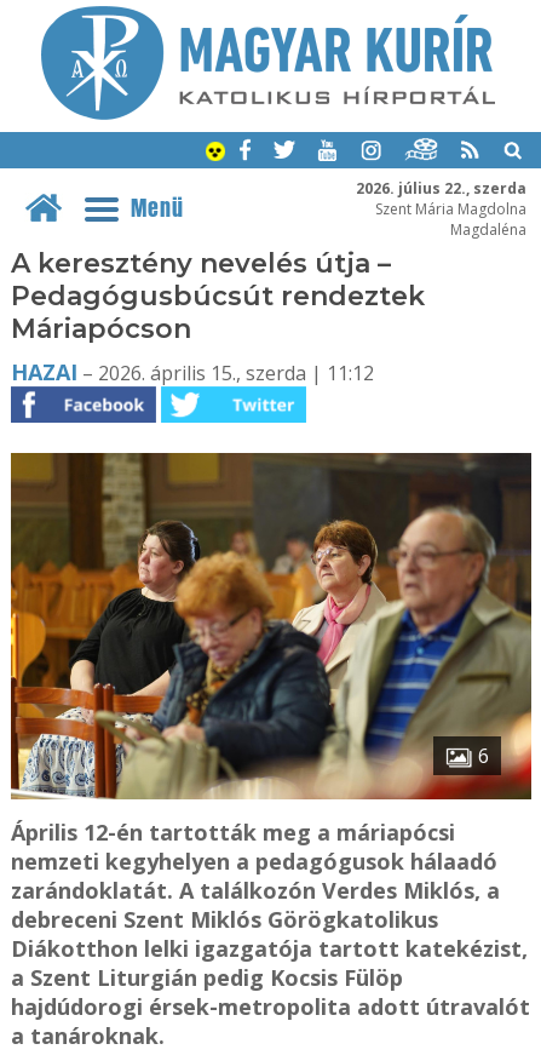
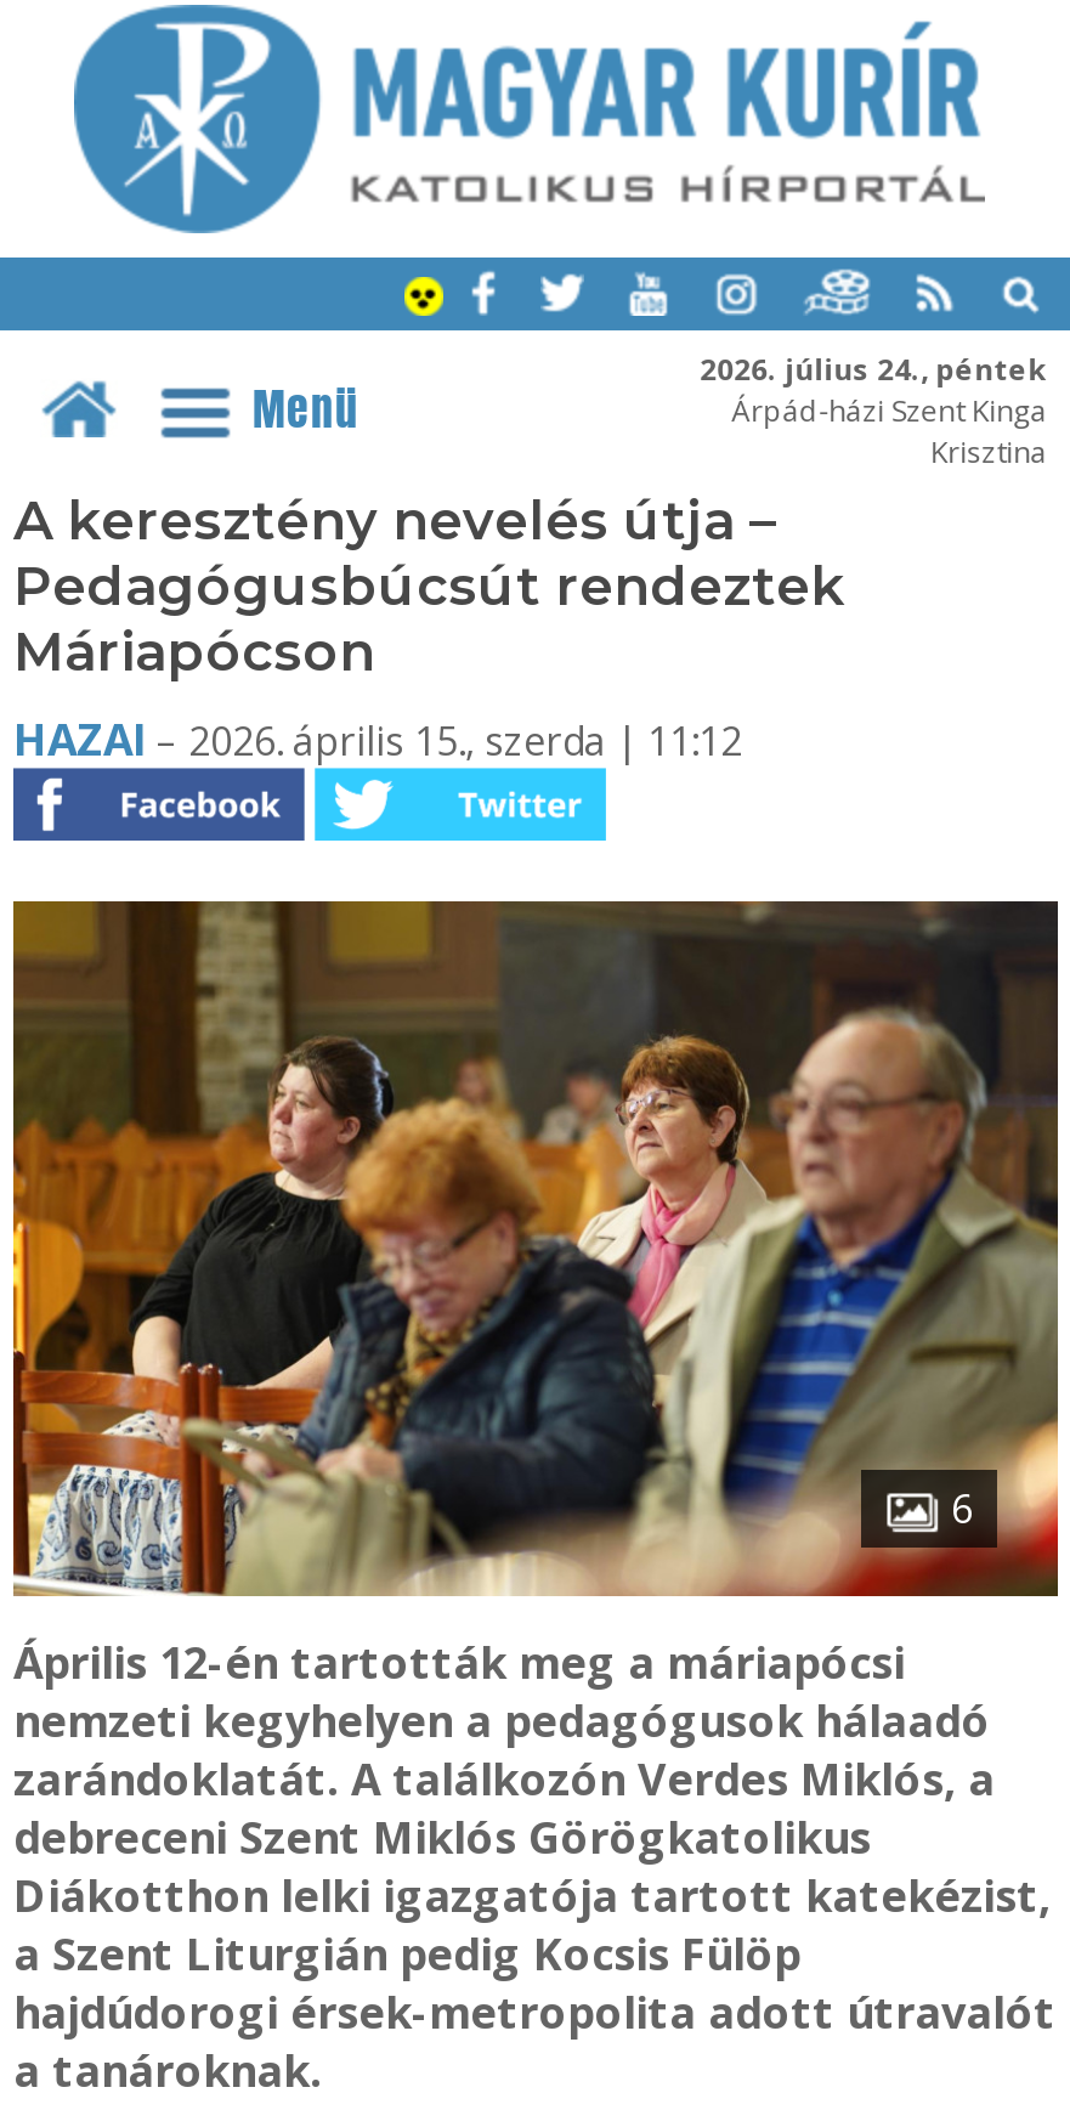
[355,177,526,239] 2026. július 22., szerda | Szent Mária Magdolna | Magdaléna -> [700,347,1047,471] 2026. július 24., péntek | Árpád-házi Szent Kinga | Krisztina

